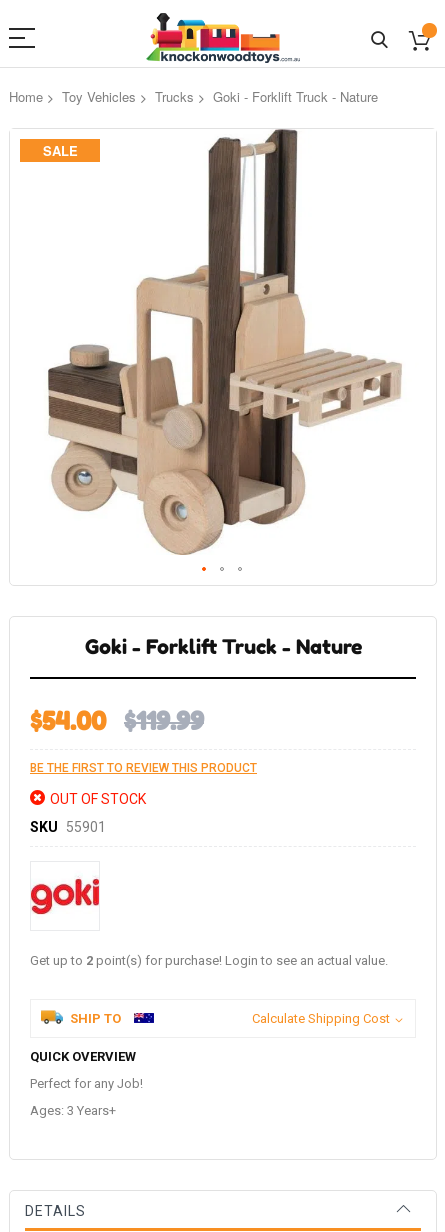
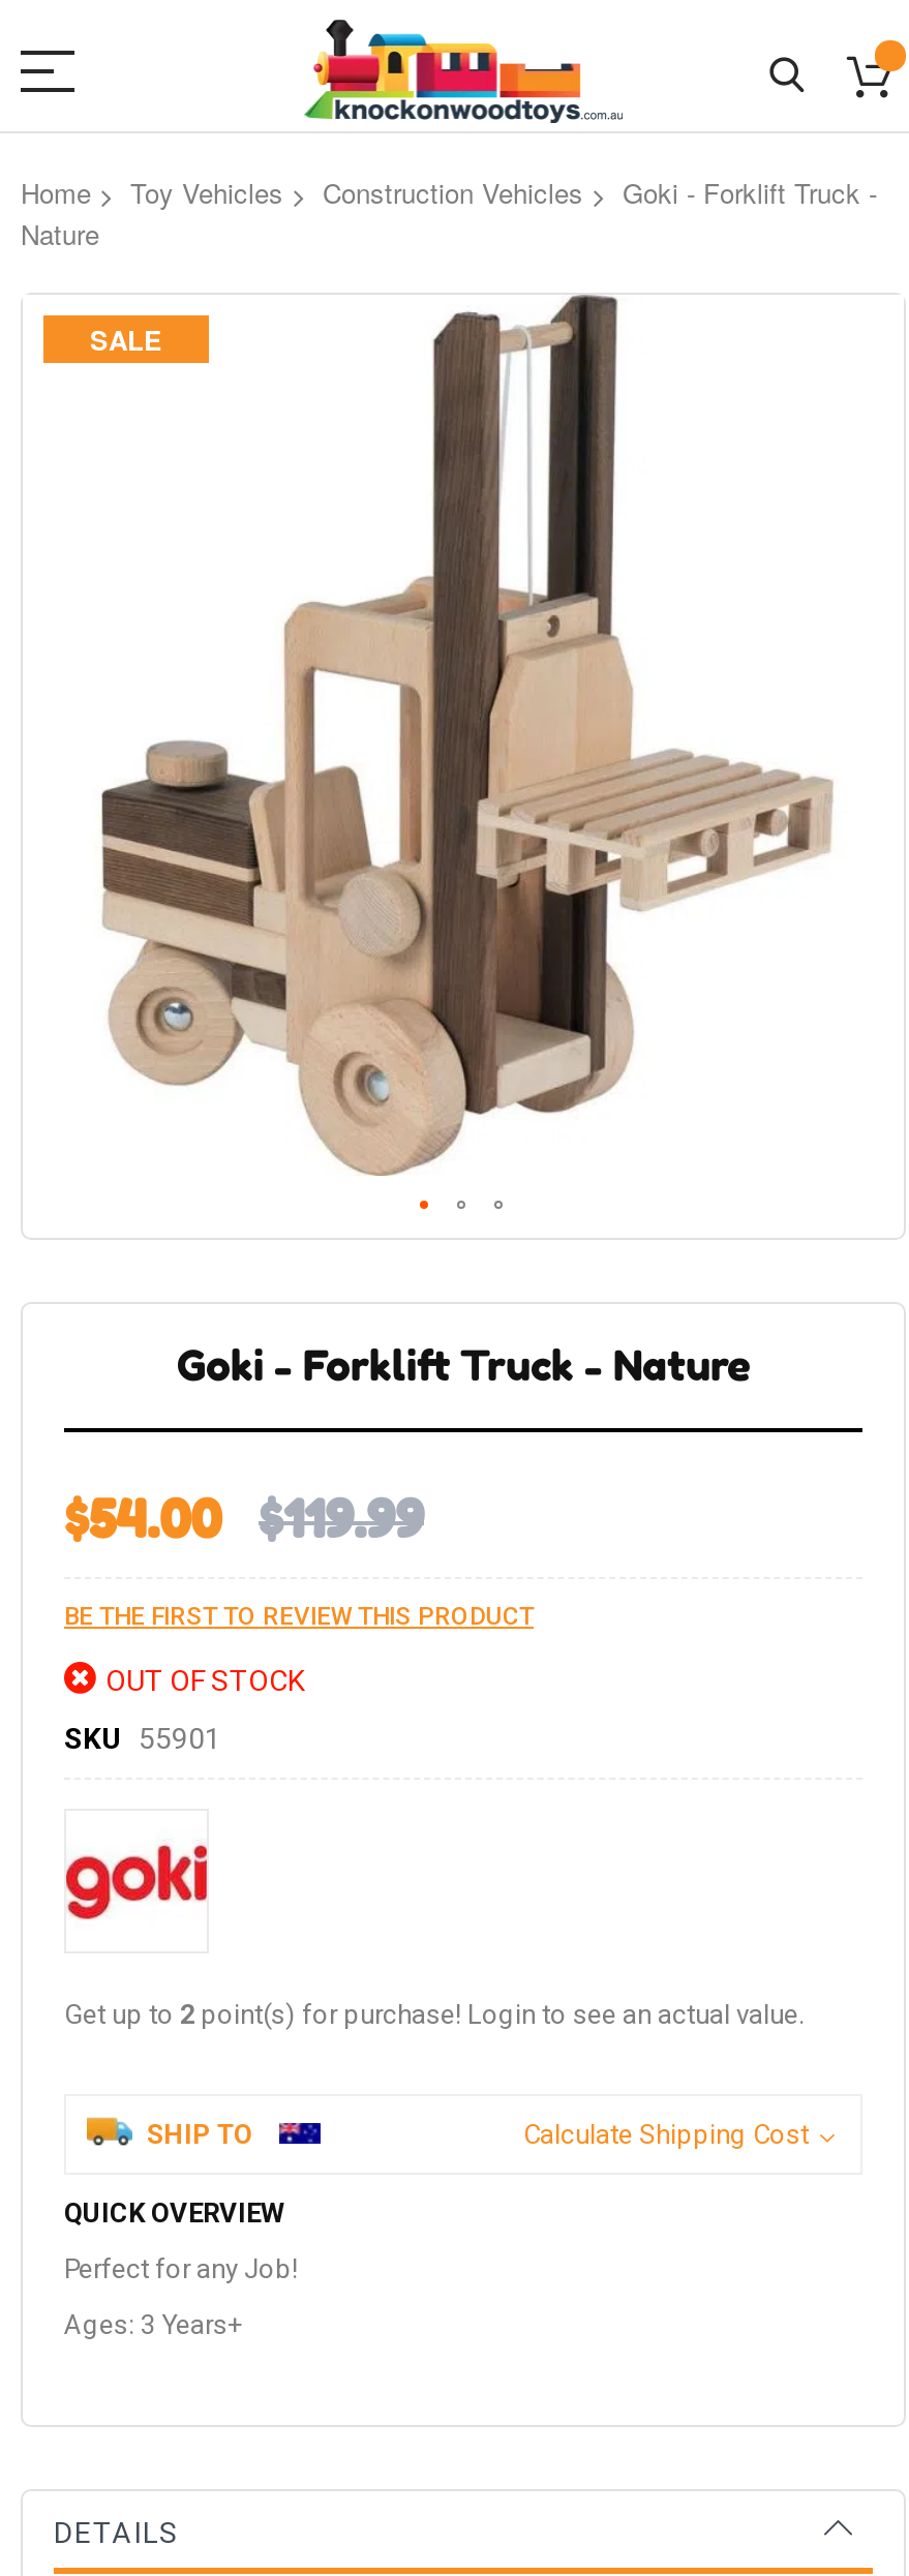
[155,87,378,106] Trucks | Goki - Forklift Truck - Nature -> [21,173,877,253] Construction Vehicles | Goki - Forklift Truck - | Nature

